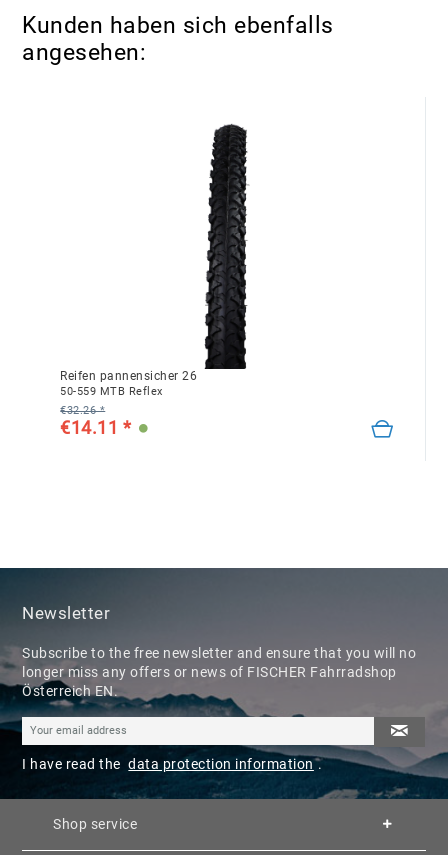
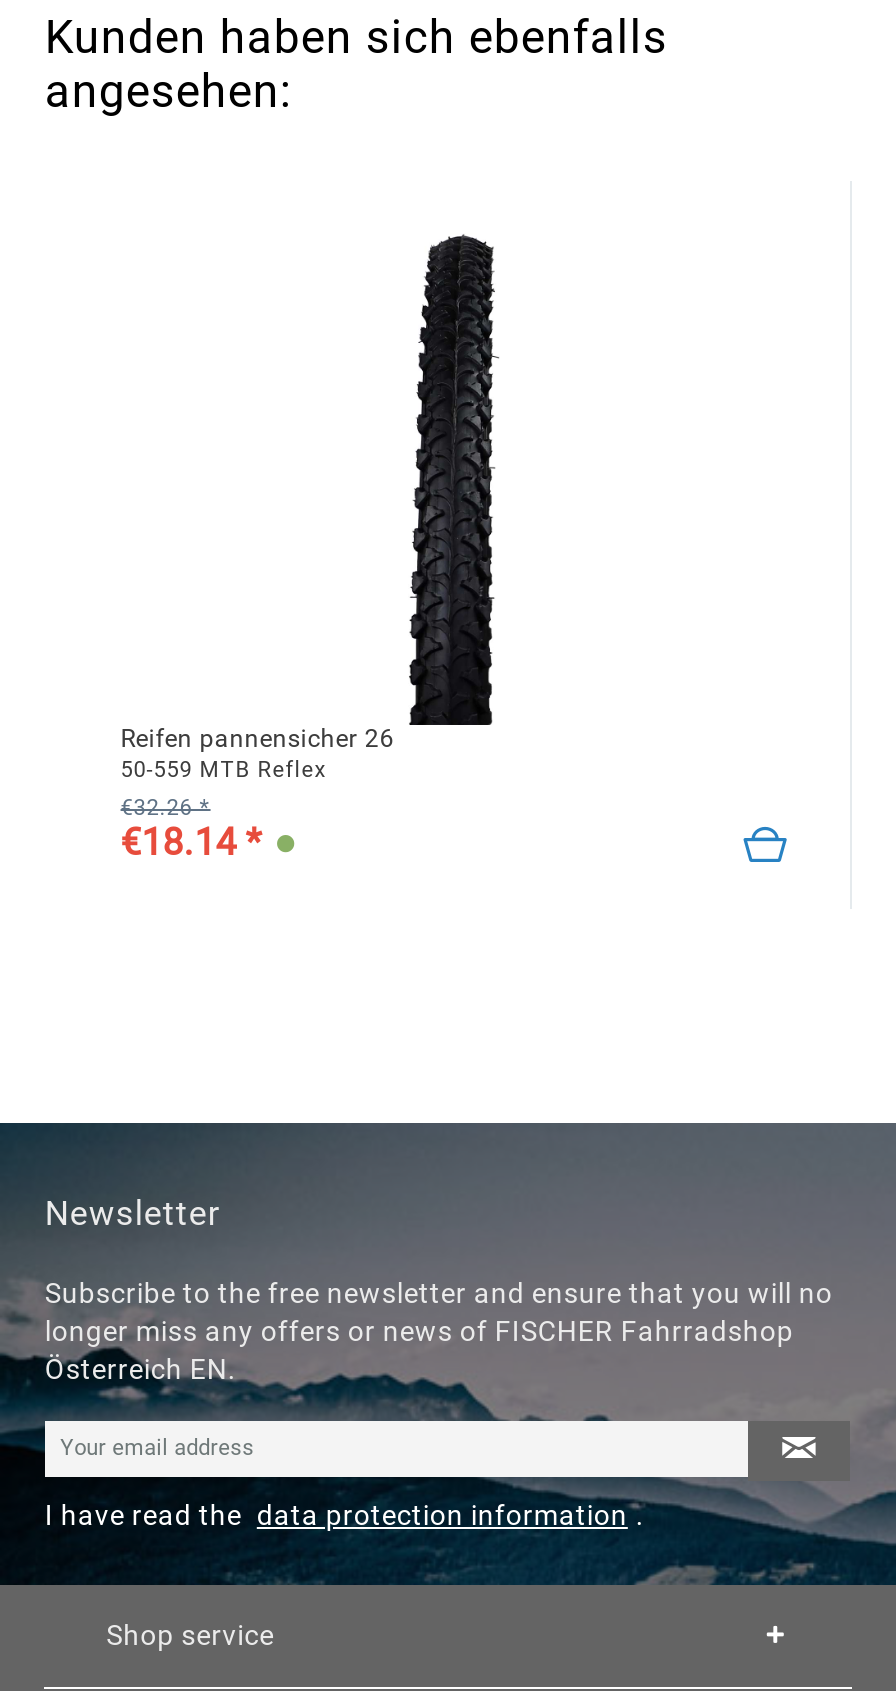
[60,417,136,439] €14.11 * -> [121,820,272,864] €18.14 *

